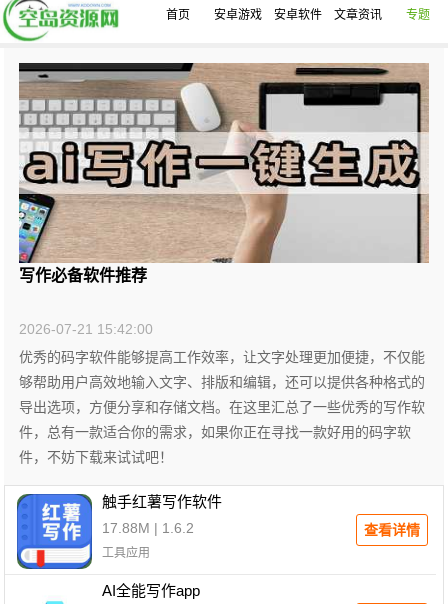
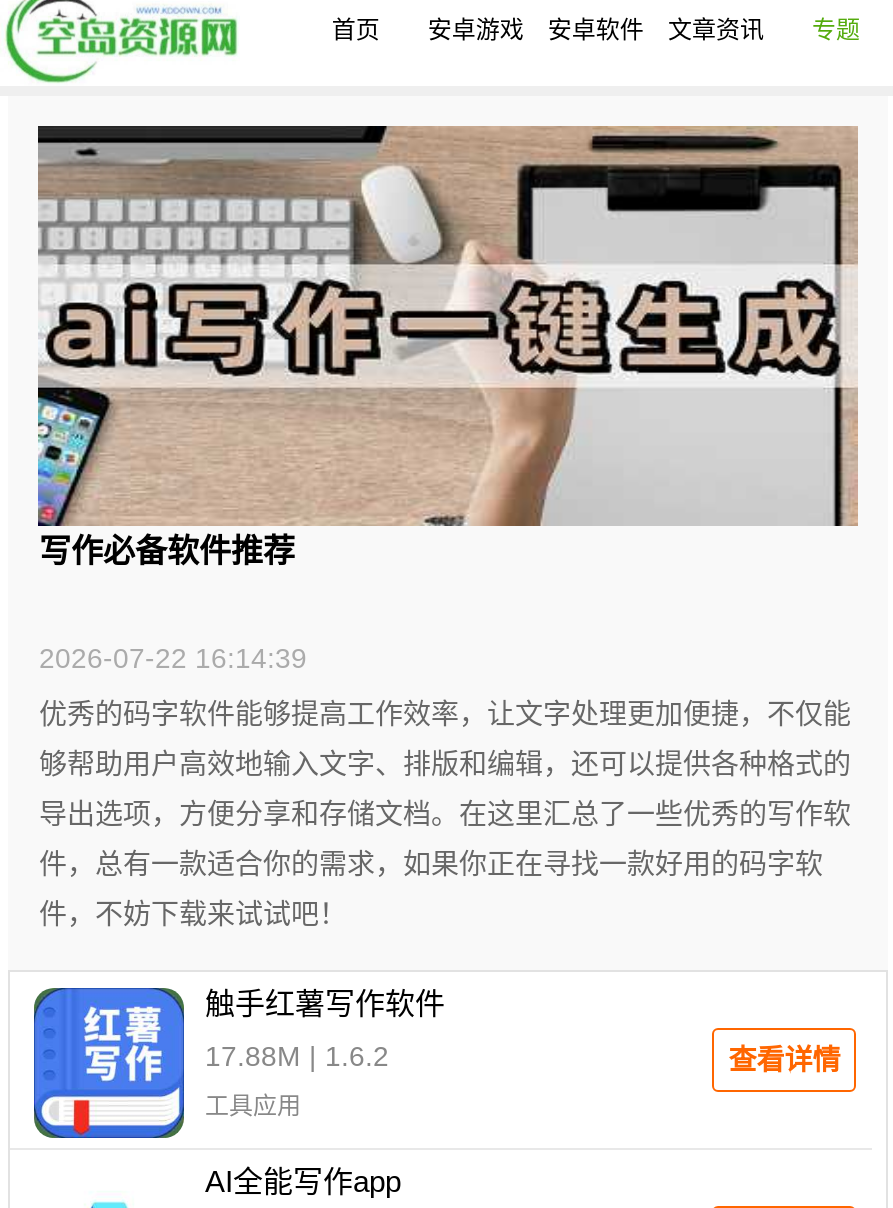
[19,321,153,337] 2026-07-21 15:42:00 -> [39,642,307,674] 2026-07-22 16:14:39

